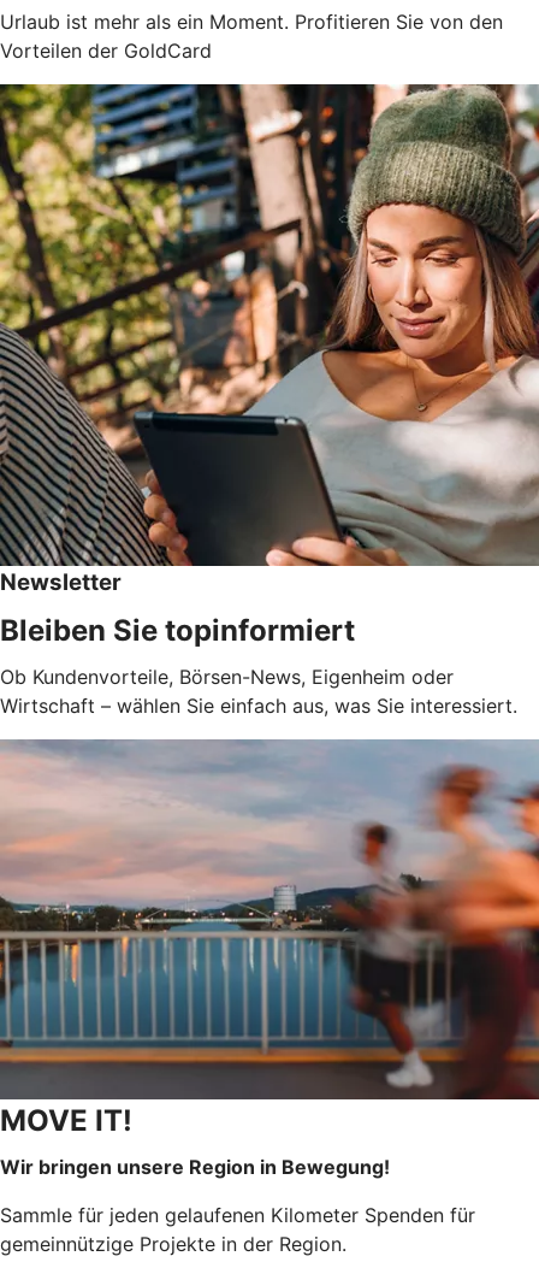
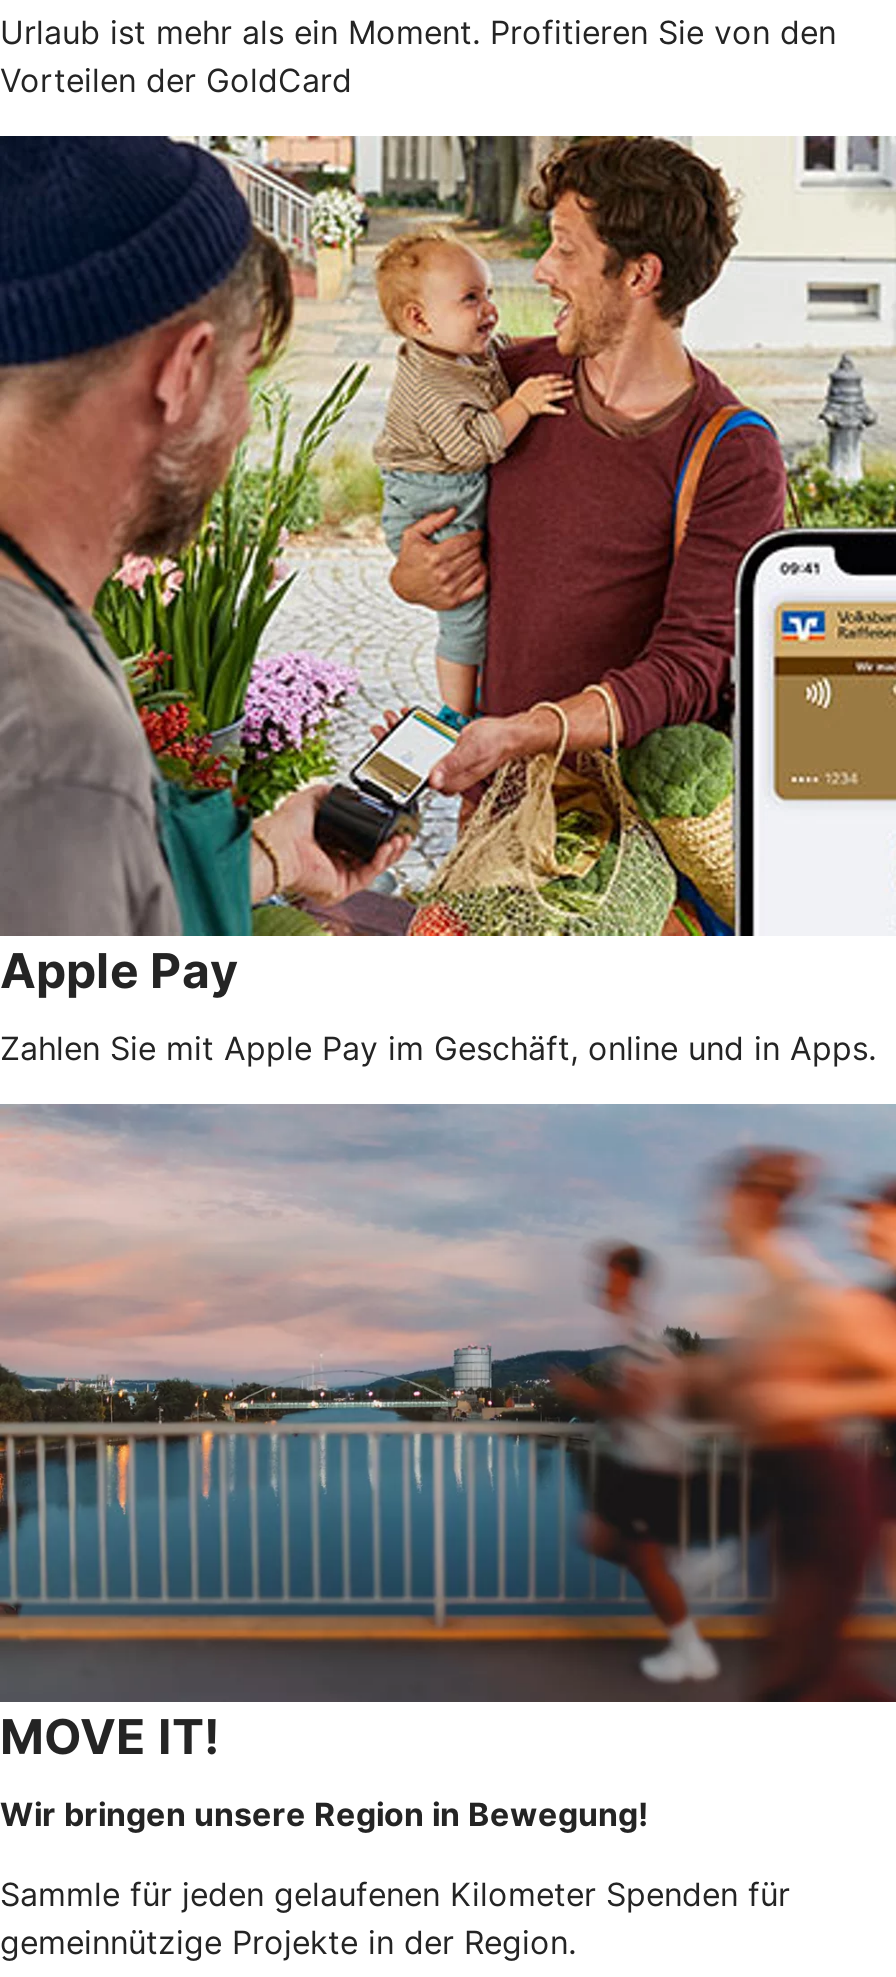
[0,83,535,718] [image] | Newsletter | Bleiben Sie topinformiert | Ob Kundenvorteile, Börsen-News, Eigenheim oder | Wirtschaft – wählen Sie einfach aus, was Sie interessiert. -> [0,133,890,1069] [image] | Apple Pay | Zahlen Sie mit Apple Pay im Geschäft, online und in Apps.

